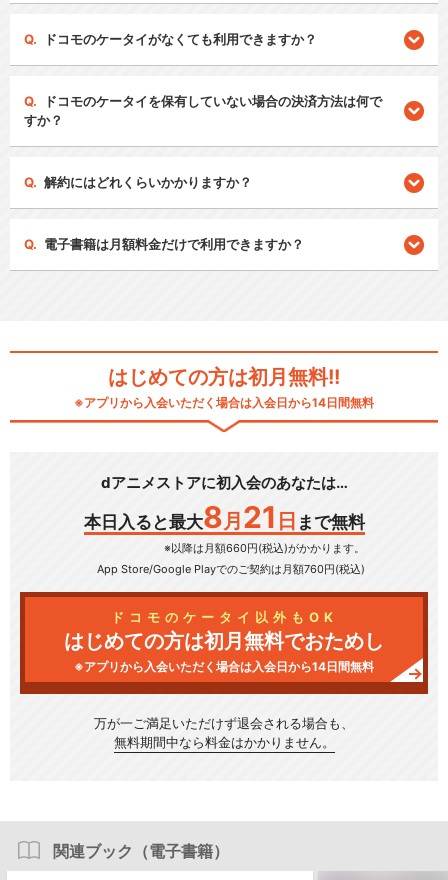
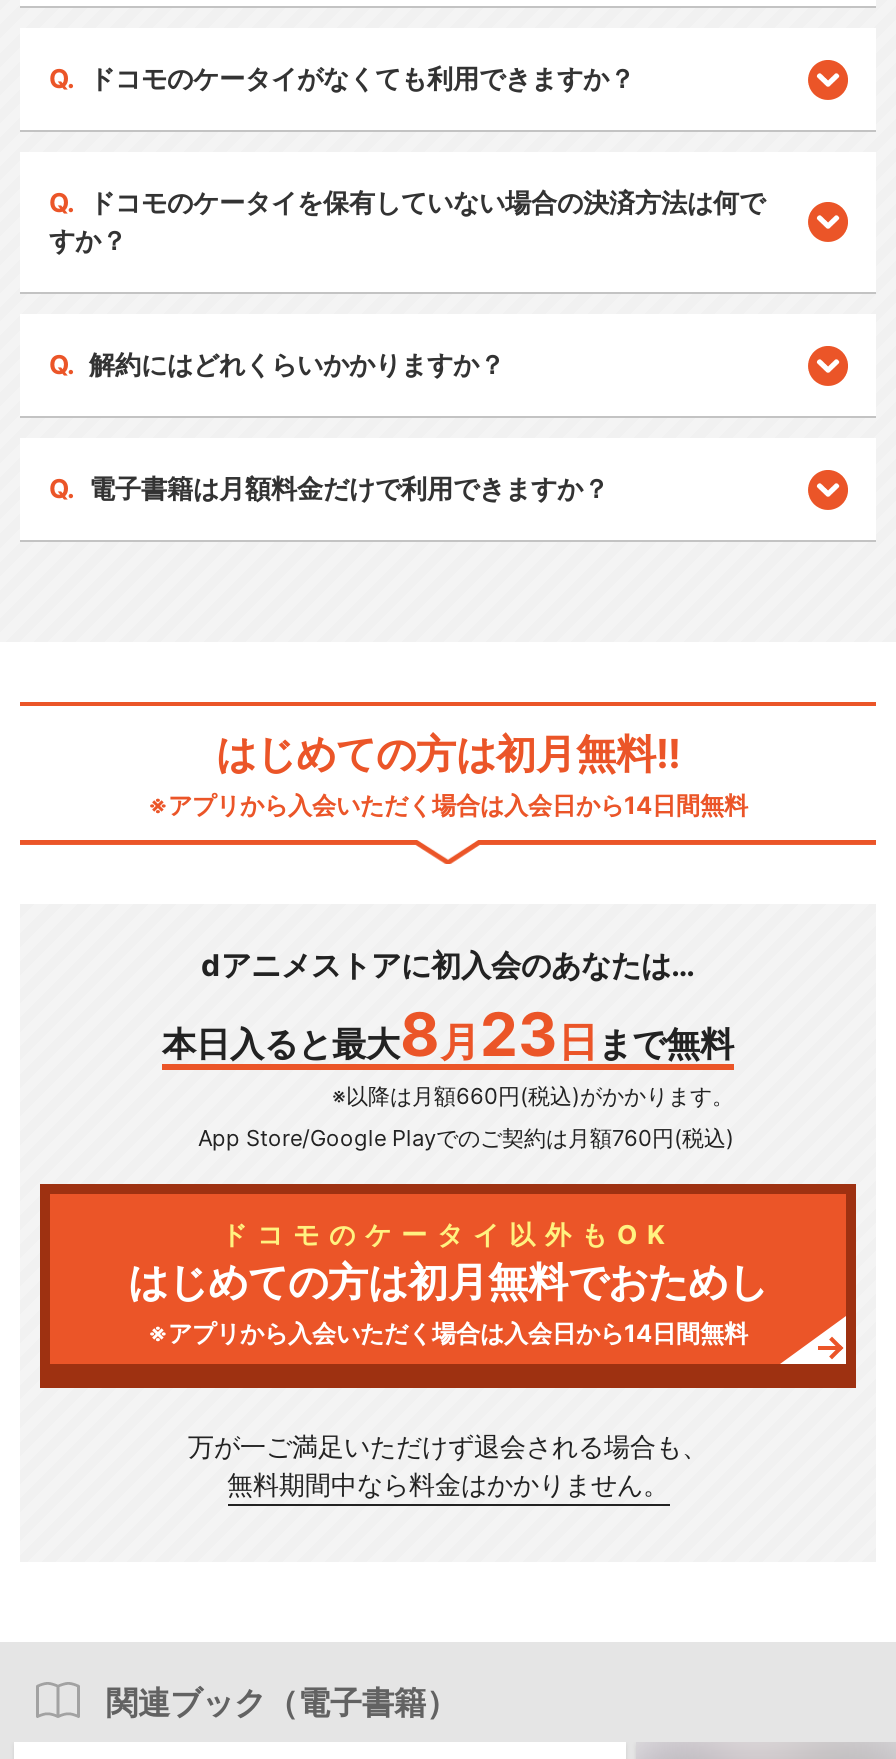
[83,499,364,535] 本日入ると最大8月21日まで無料 -> [162,998,734,1070] 本日入ると最大8月23日まで無料

